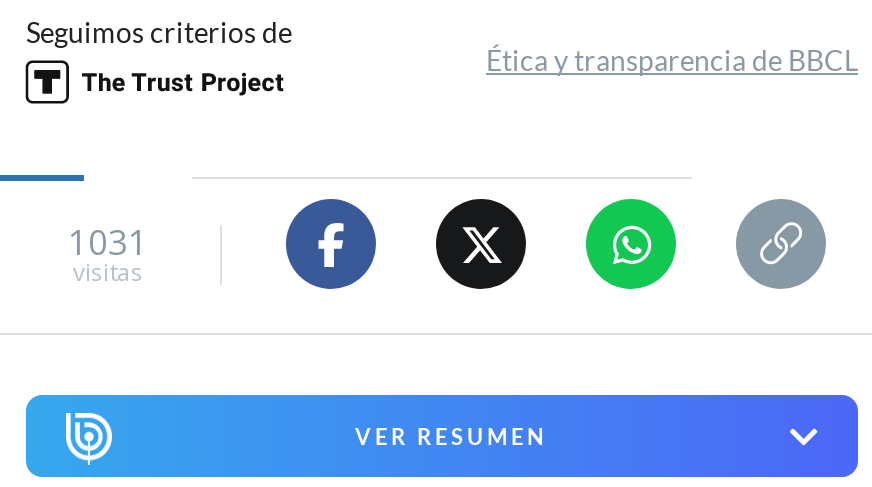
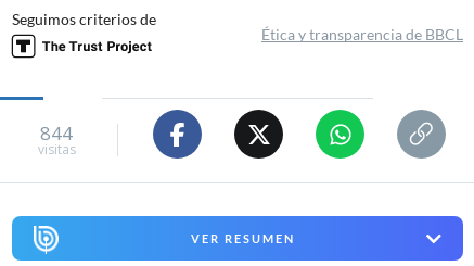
[68,219,148,265] 1031 -> [40,121,73,145] 844

